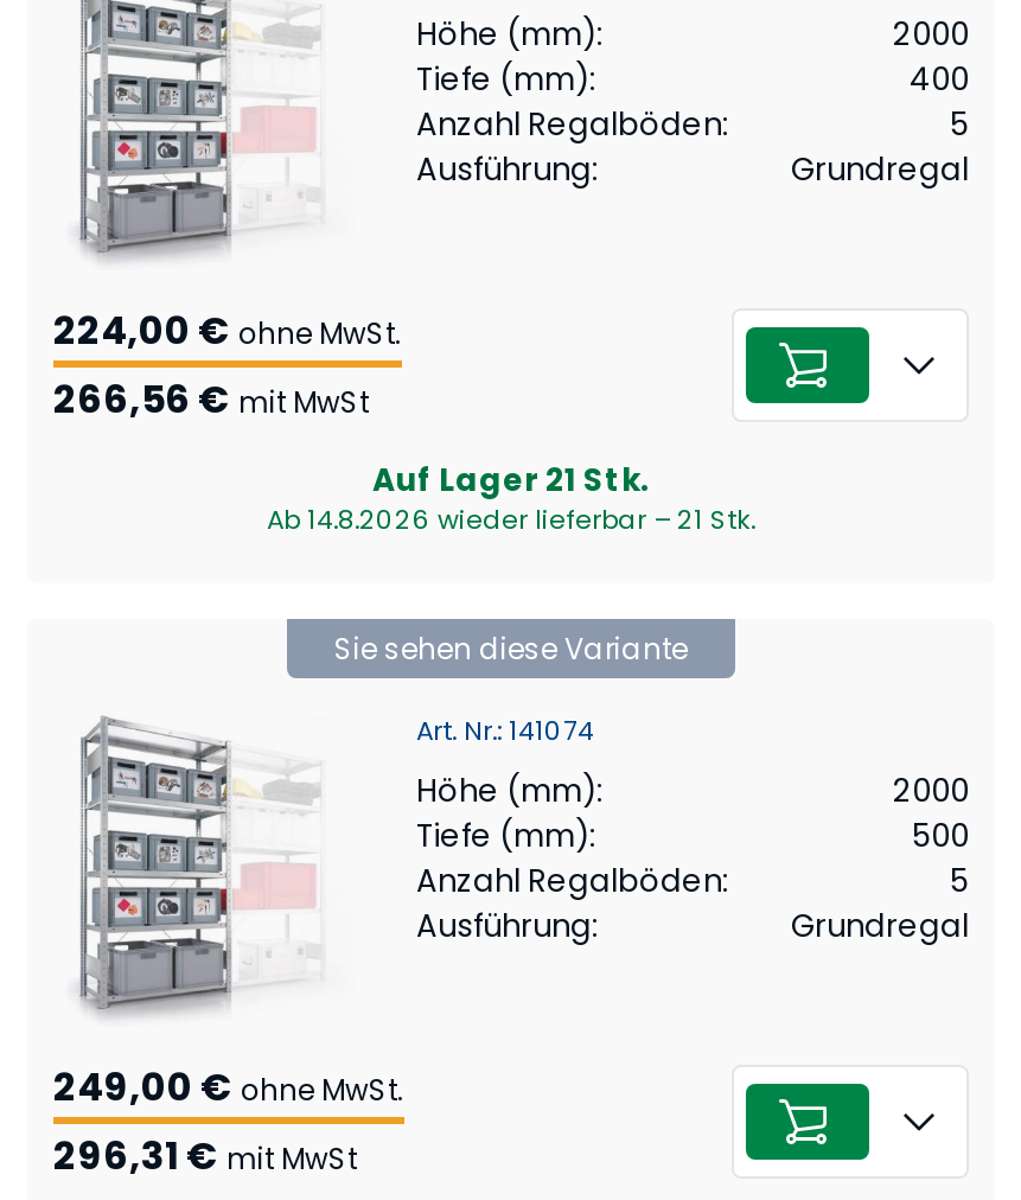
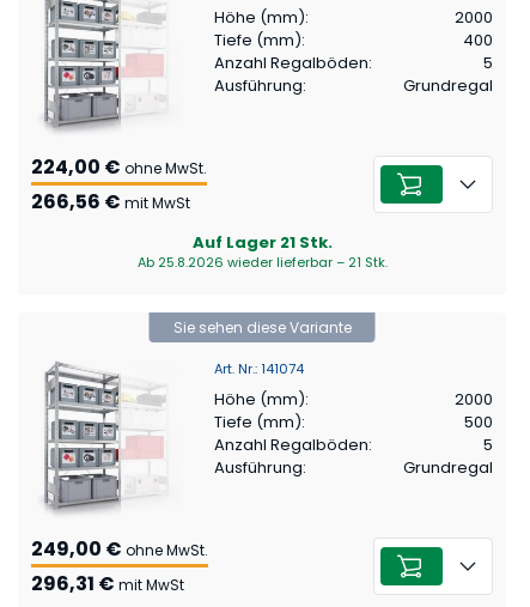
[267,499,755,537] Ab 14.8.2026 wieder lieferbar – 21 Stk. -> [137,252,387,271] Ab 25.8.2026 wieder lieferbar – 21 Stk.

